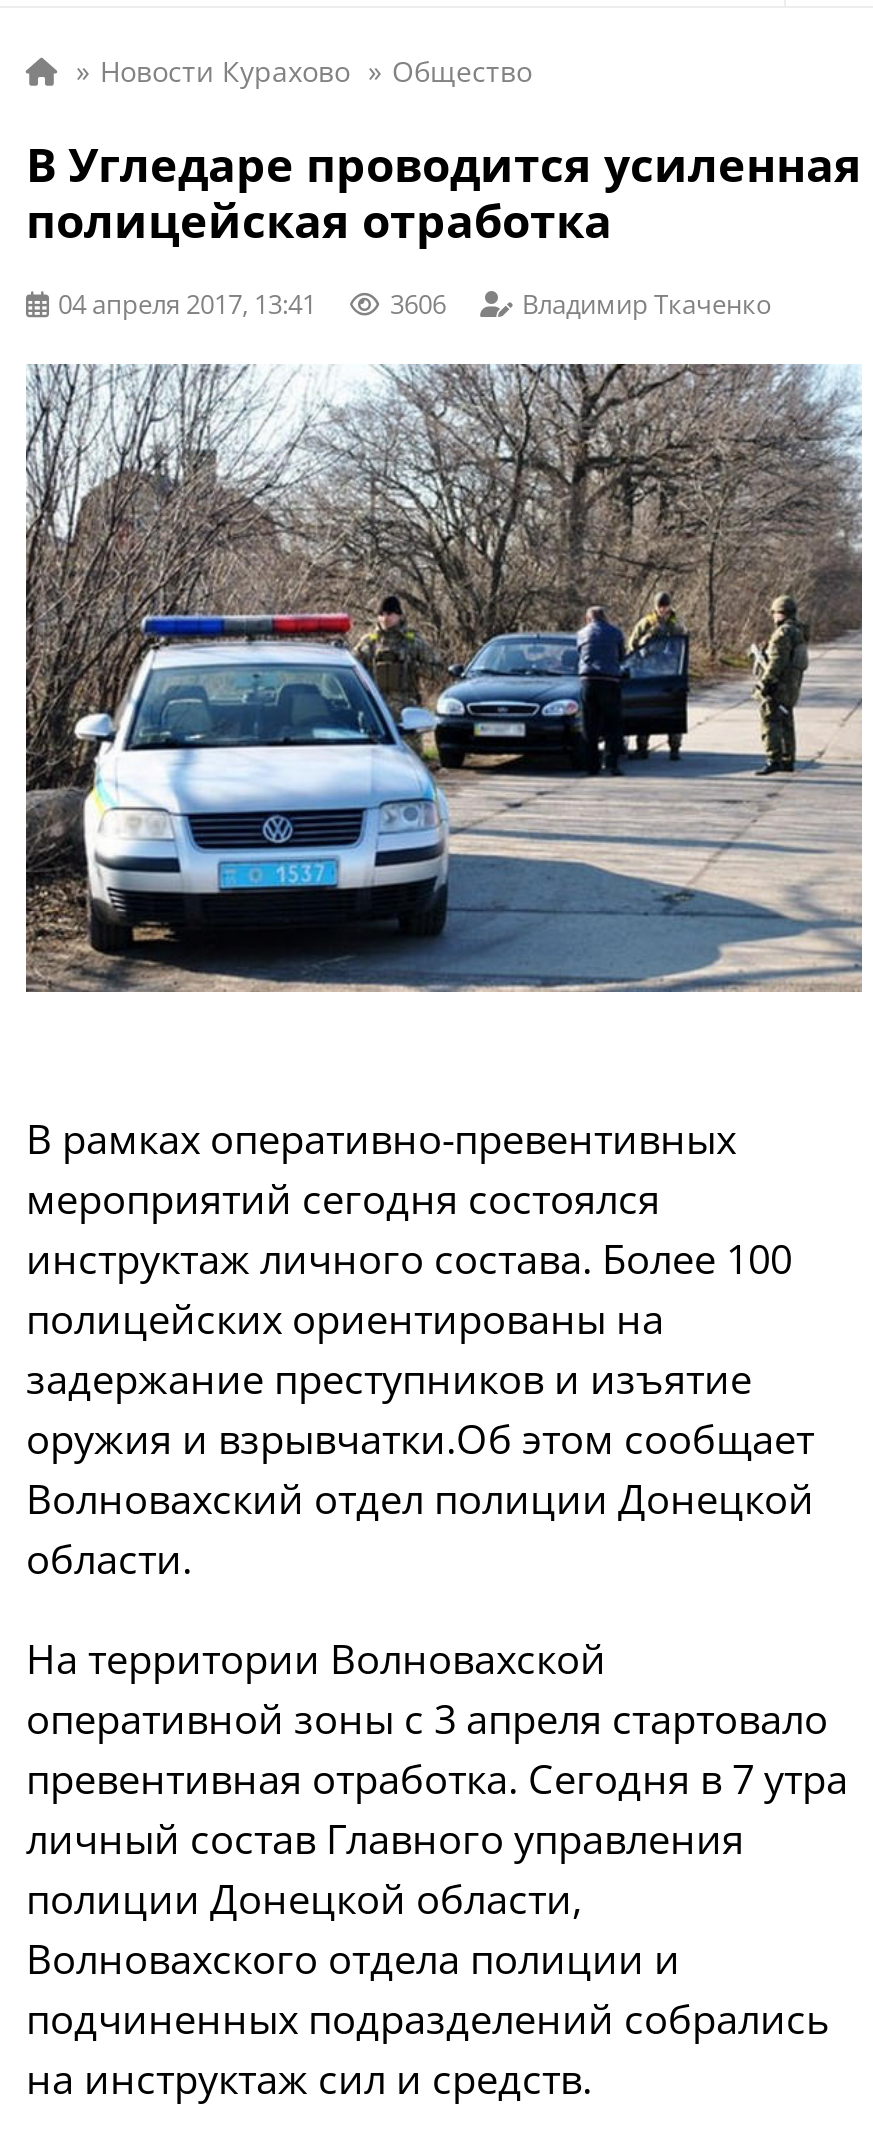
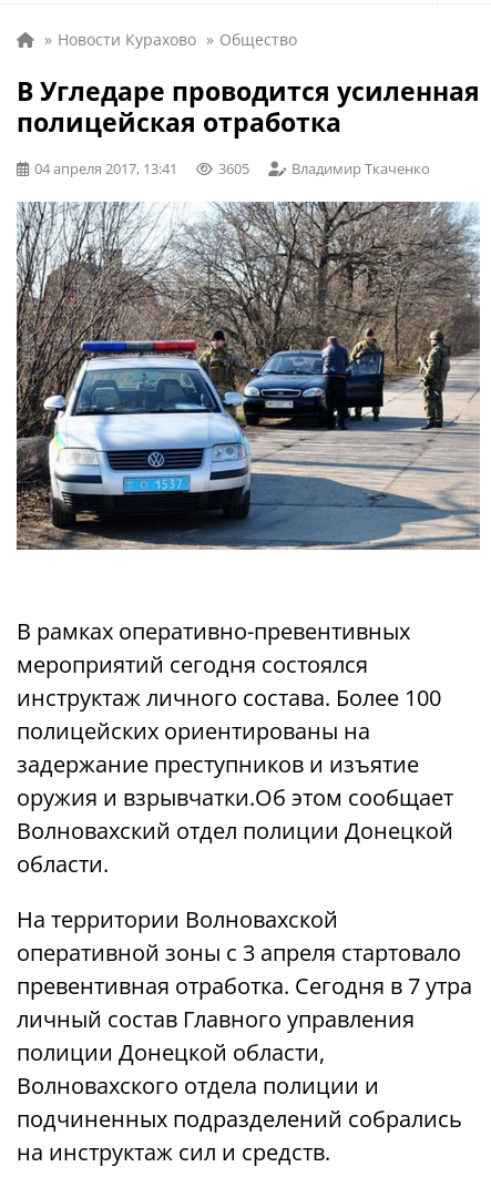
[390,286,446,322] 3606 -> [218,158,249,178] 3605

